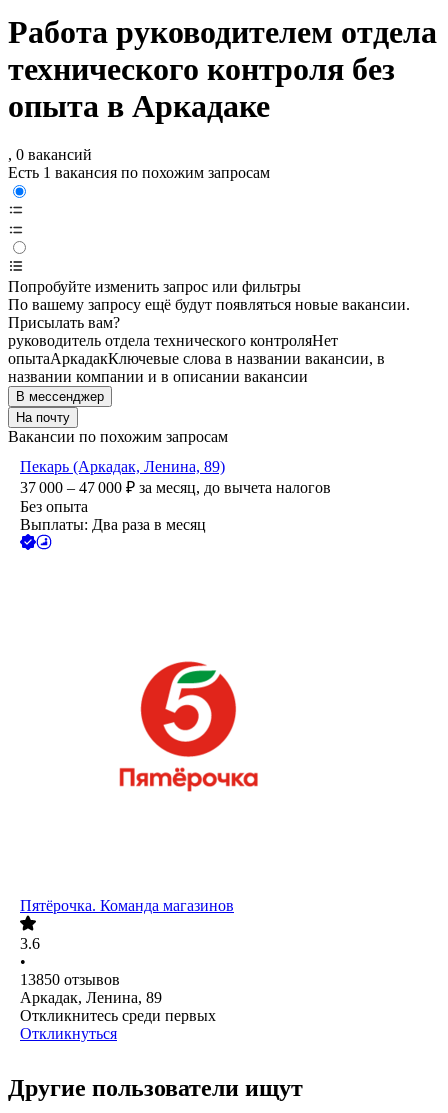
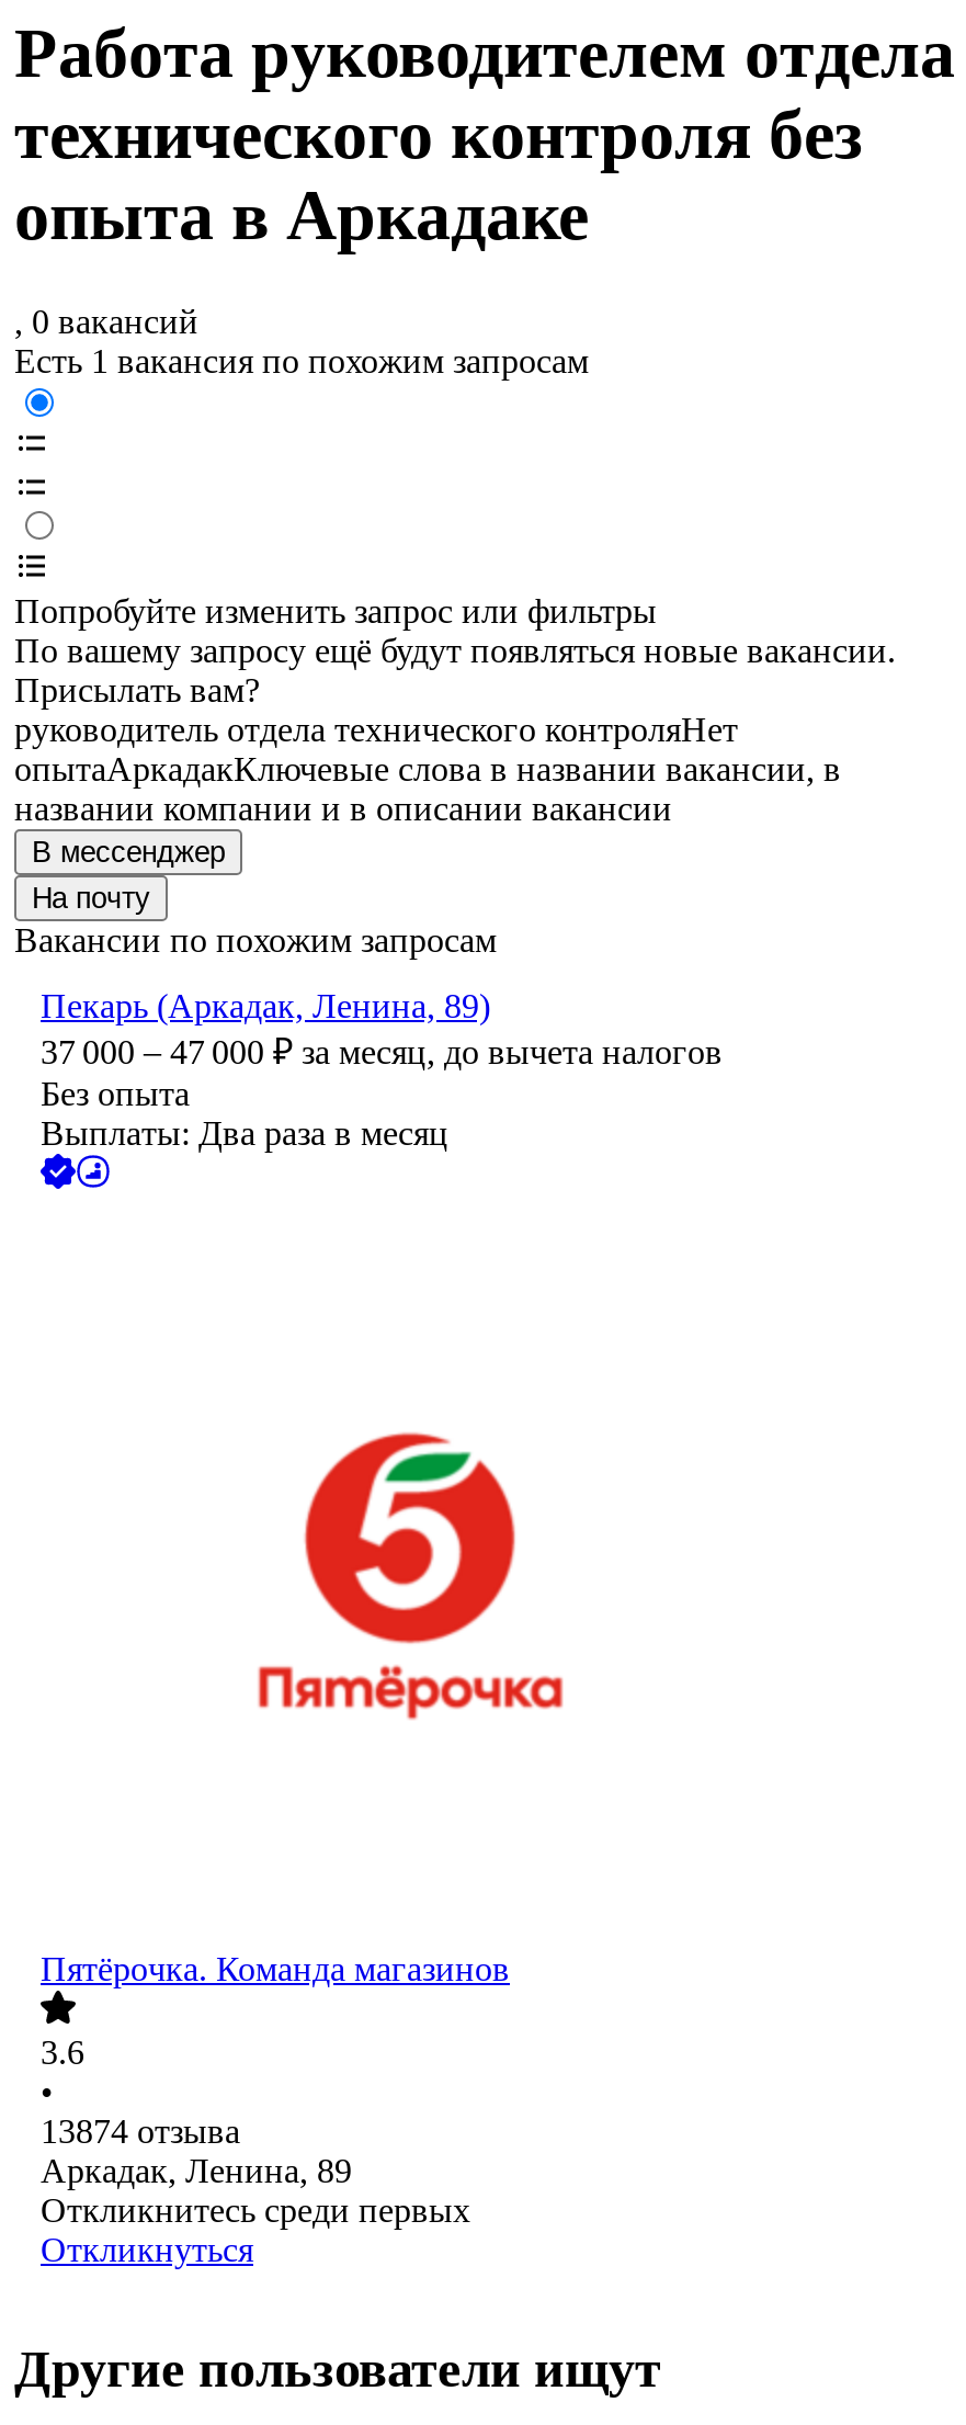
[20,971,120,988] 13850 отзывов -> [41,2114,240,2151] 13874 отзыва

